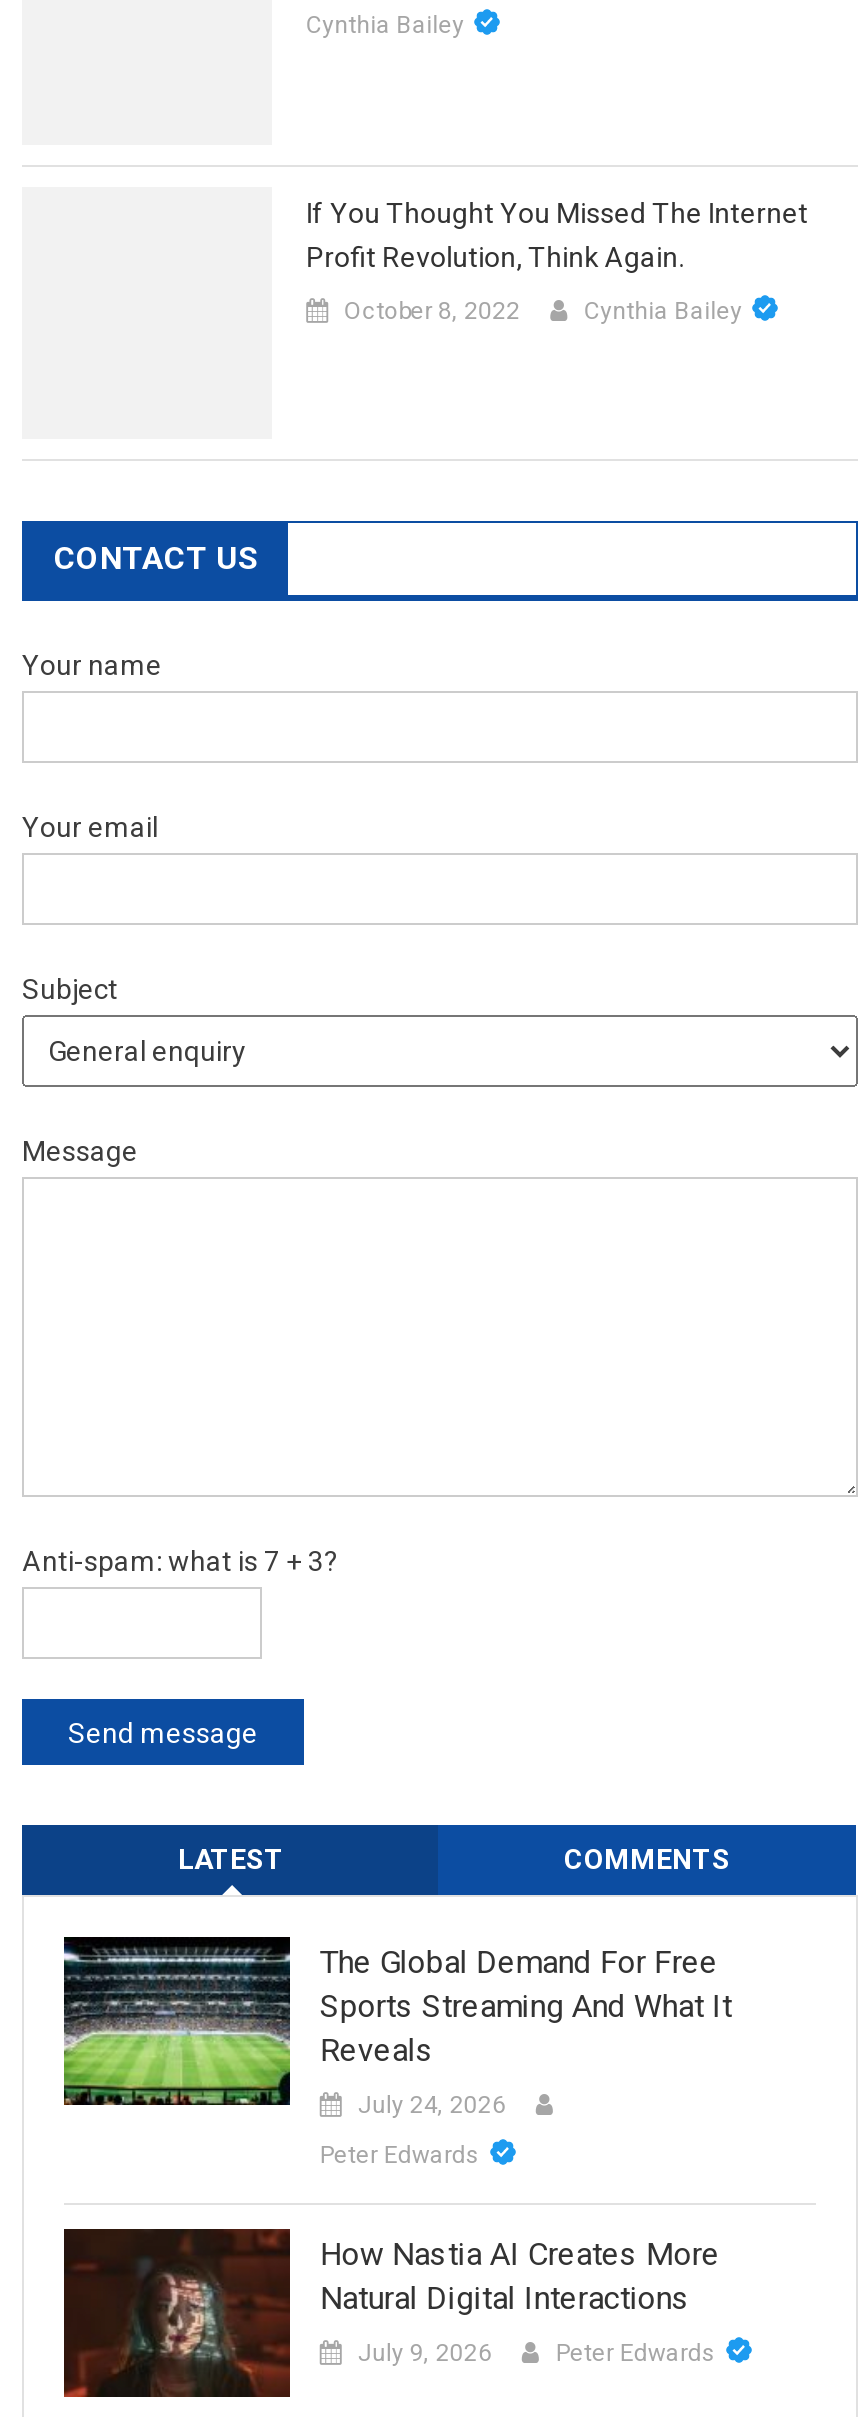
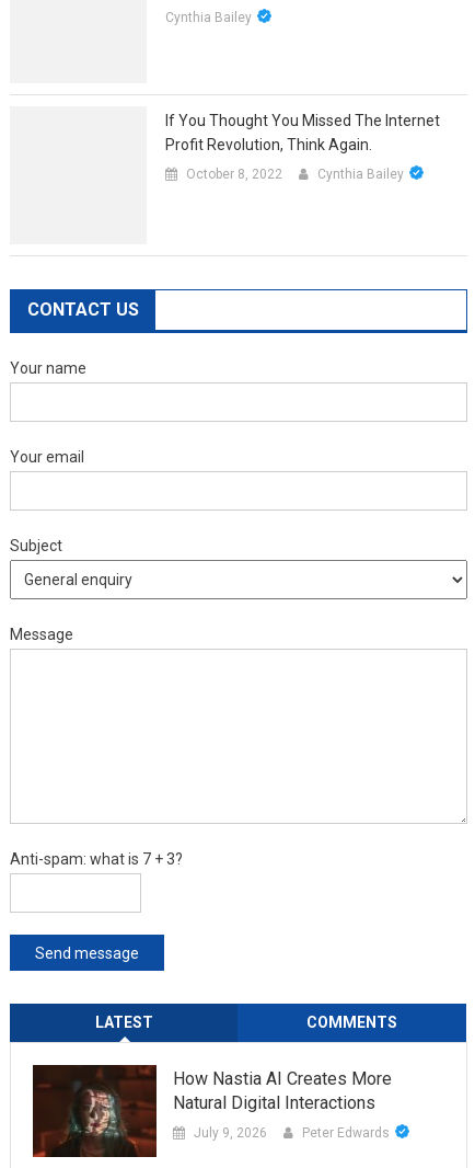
[62,1937,732,2169] [image] | The Global Demand For Free | Sports Streaming And What It | Reveals | July 24, 2026 | Peter Edwards -> none

